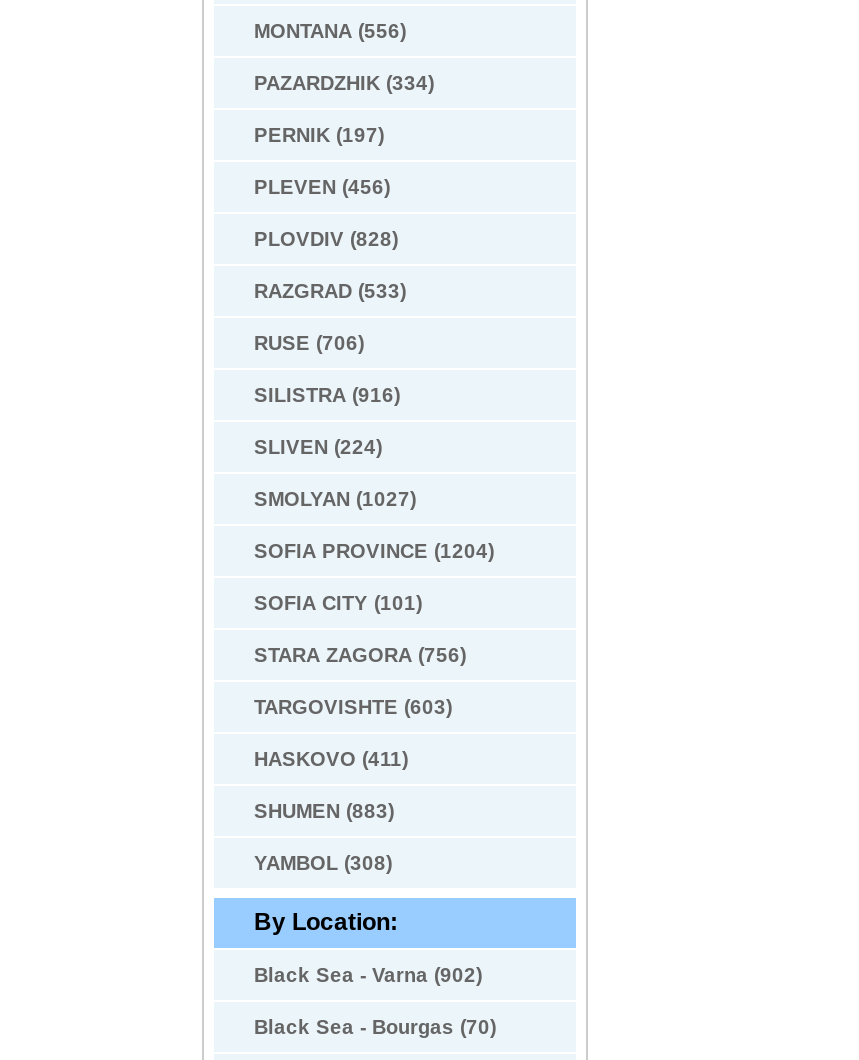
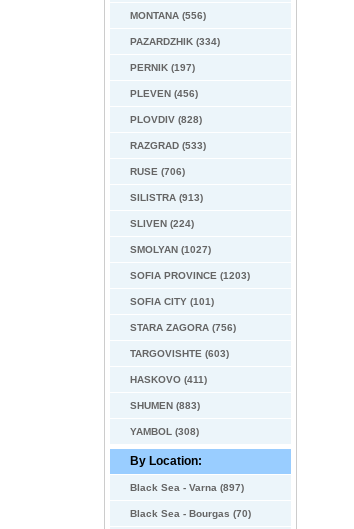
[254,384,400,406] SILISTRA (916) -> [130,192,203,203] SILISTRA (913)
[254,540,494,562] SOFIA PROVINCE (1204) -> [130,270,250,281] SOFIA PROVINCE (1203)
[254,964,482,986] Black Sea - Varna (902) -> [130,482,244,493] Black Sea - Varna (897)

